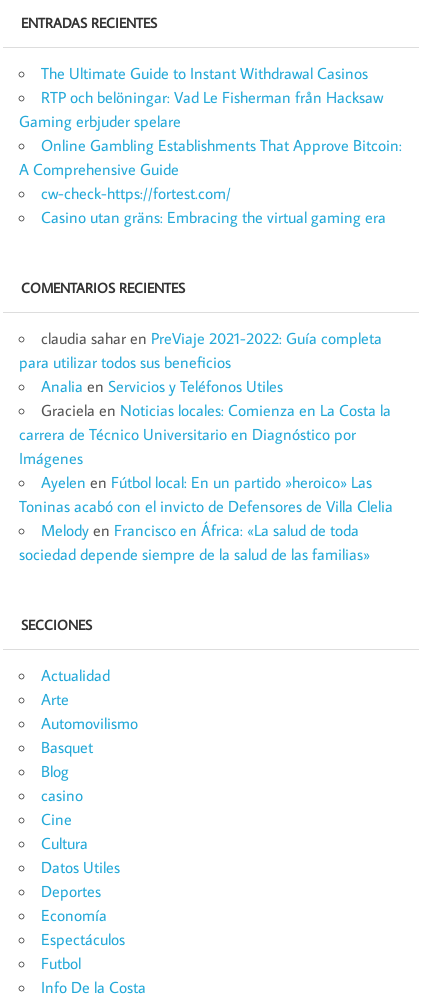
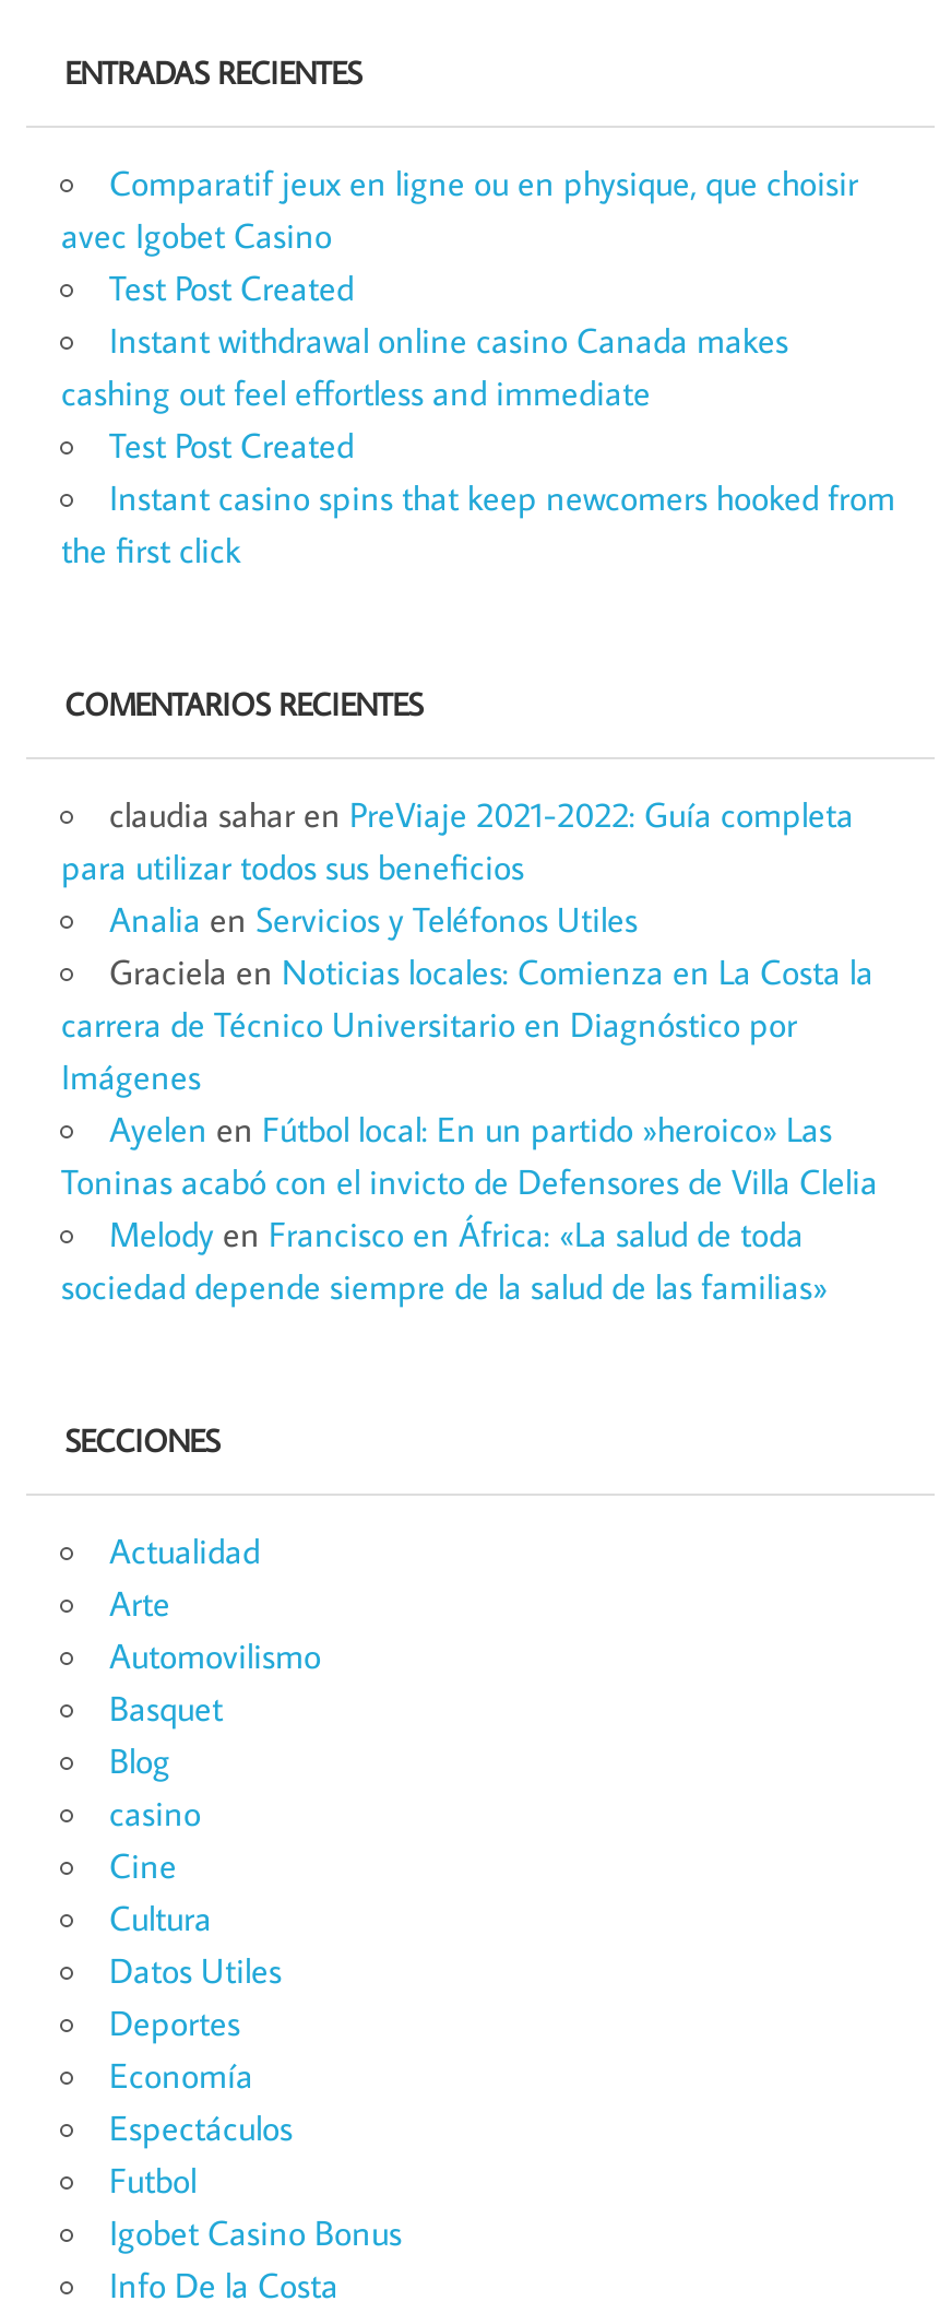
[19,63,402,227] The Ultimate Guide to Instant Withdrawal Casinos | RTP och belöningar: Vad Le Fisherman från Hacksaw | Gaming erbjuder spelare | Online Gambling Establishments That Approve Bitcoin: | A Comprehensive Guide | cw-check-https://fortest.com/ | Casino utan gräns: Embracing the virtual gaming era -> [61,161,895,572] Comparatif jeux en ligne ou en physique, que choisir | avec Igobet Casino | Test Post Created | Instant withdrawal online casino Canada makes | cashing out feel effortless and immediate | Test Post Created | Instant casino spins that keep newcomers hooked from | the first click
none -> [109,2211,402,2254] Igobet Casino Bonus

